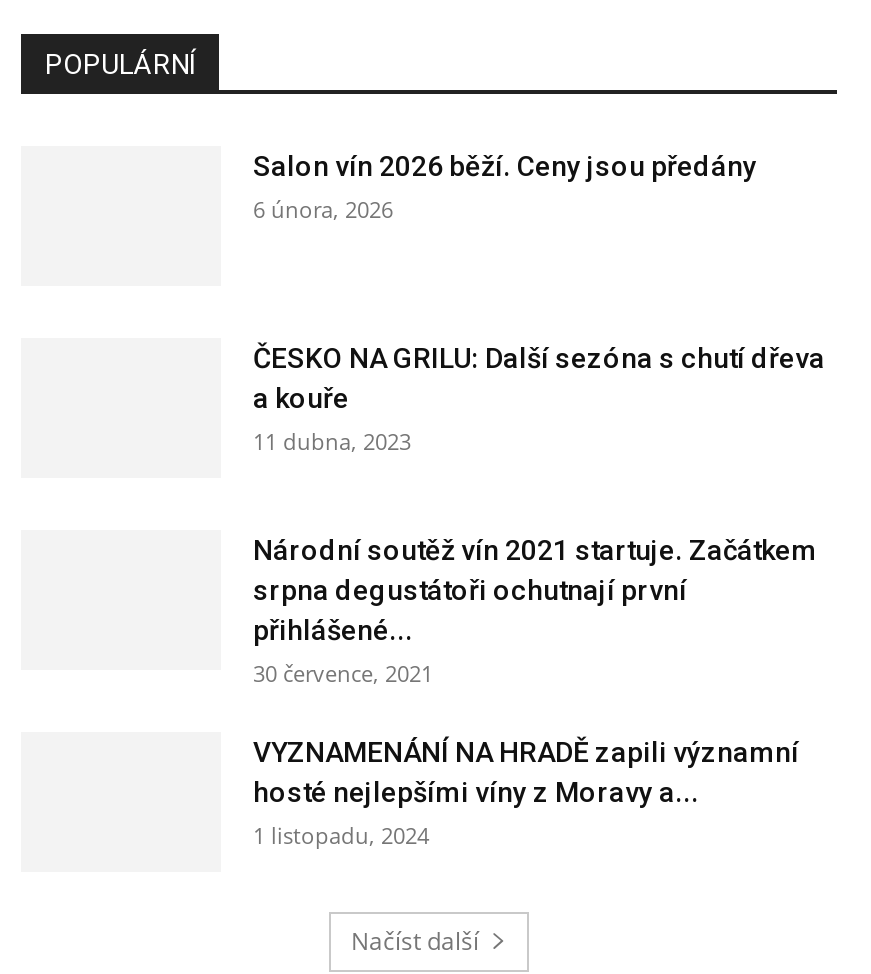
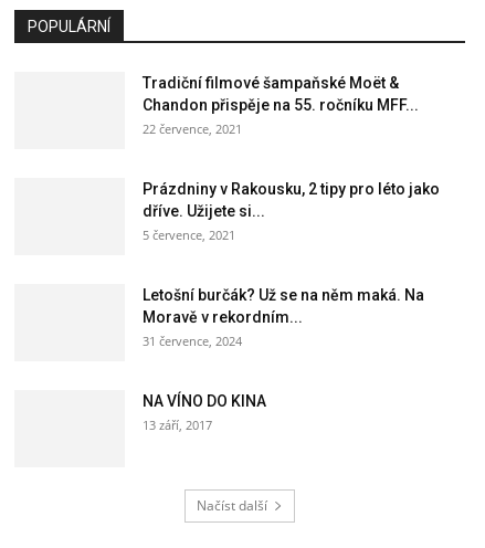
[253,149,757,223] Salon vín 2026 běží. Ceny jsou předány | 6 února, 2026 -> [143,74,419,137] Tradiční filmové šampaňské Moët & | Chandon přispěje na 55. ročníku MFF... | 22 července, 2021
[253,341,825,455] ČESKO NA GRILU: Další sezóna s chutí dřeva | a kouře | 11 dubna, 2023 -> [143,180,440,243] Prázdniny v Rakousku, 2 tipy pro léto jako | dříve. Užijete si... | 5 července, 2021
[253,533,817,687] Národní soutěž vín 2021 startuje. Začátkem | srpna degustátoři ochutnají první | přihlášené... | 30 července, 2021 -> [143,286,424,349] Letošní burčák? Už se na něm maká. Na | Moravě v rekordním... | 31 července, 2024
[253,735,799,849] VYZNAMENÁNÍ NA HRADĚ zapili významní | hosté nejlepšími víny z Moravy a... | 1 listopadu, 2024 -> [143,392,266,433] NA VÍNO DO KINA | 13 září, 2017

